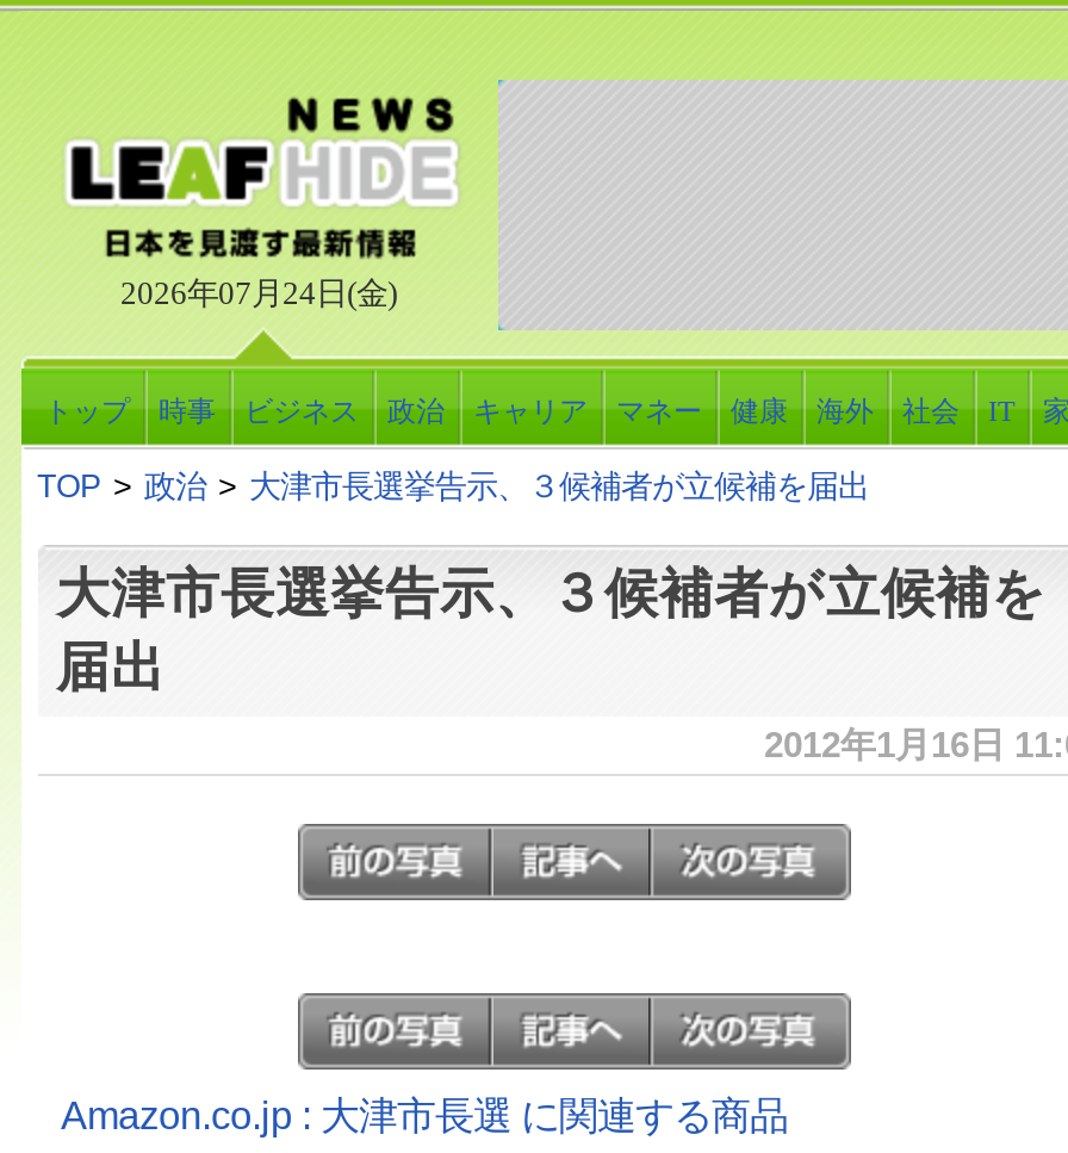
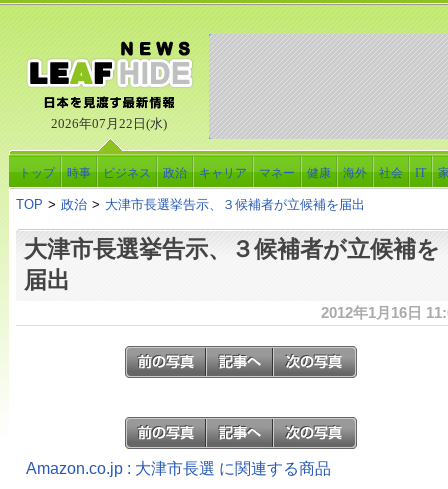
[120,275,397,311] 2026年07月24日(金) -> [50,116,166,131] 2026年07月22日(水)

